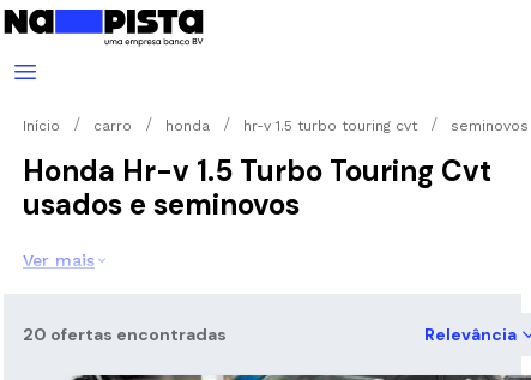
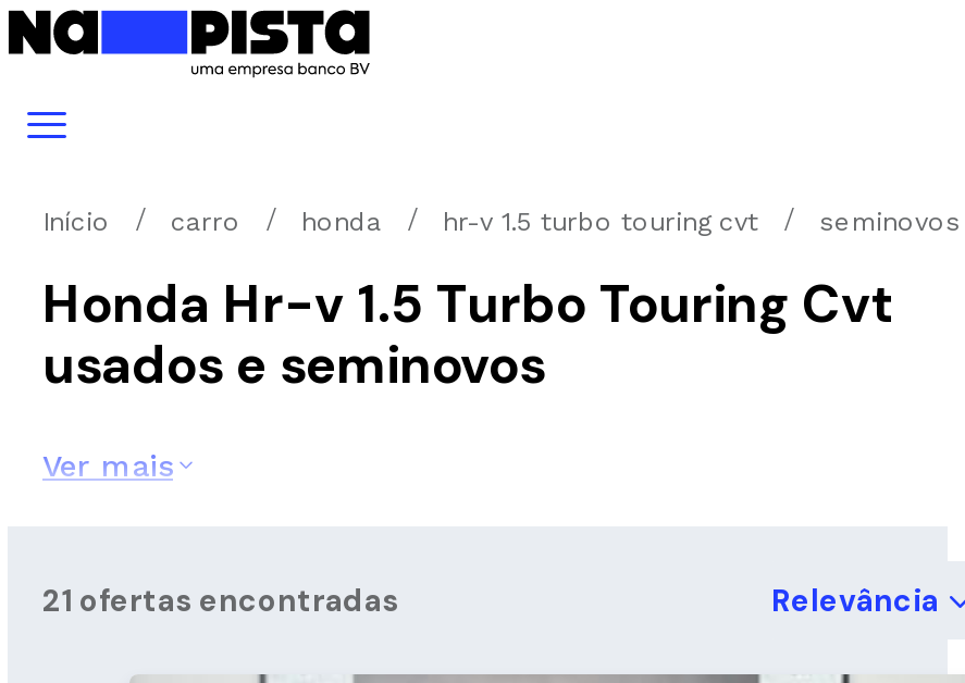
[23,324,227,345] 20 ofertas encontradas -> [42,581,399,620] 21 ofertas encontradas

